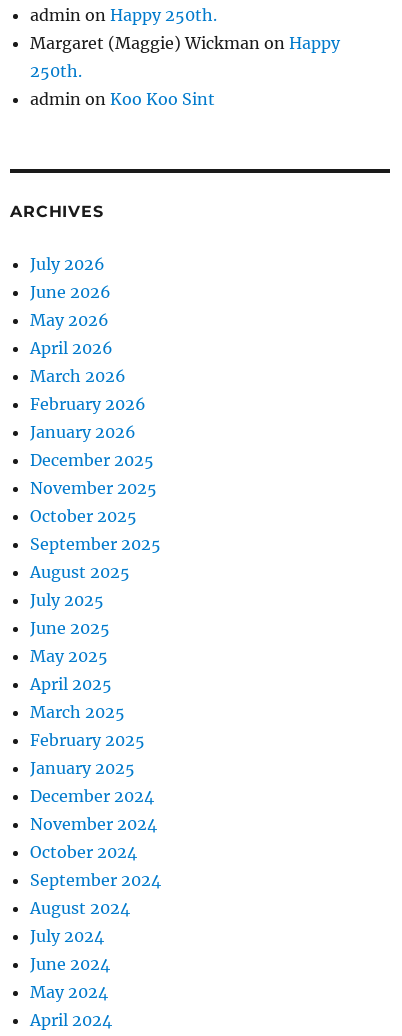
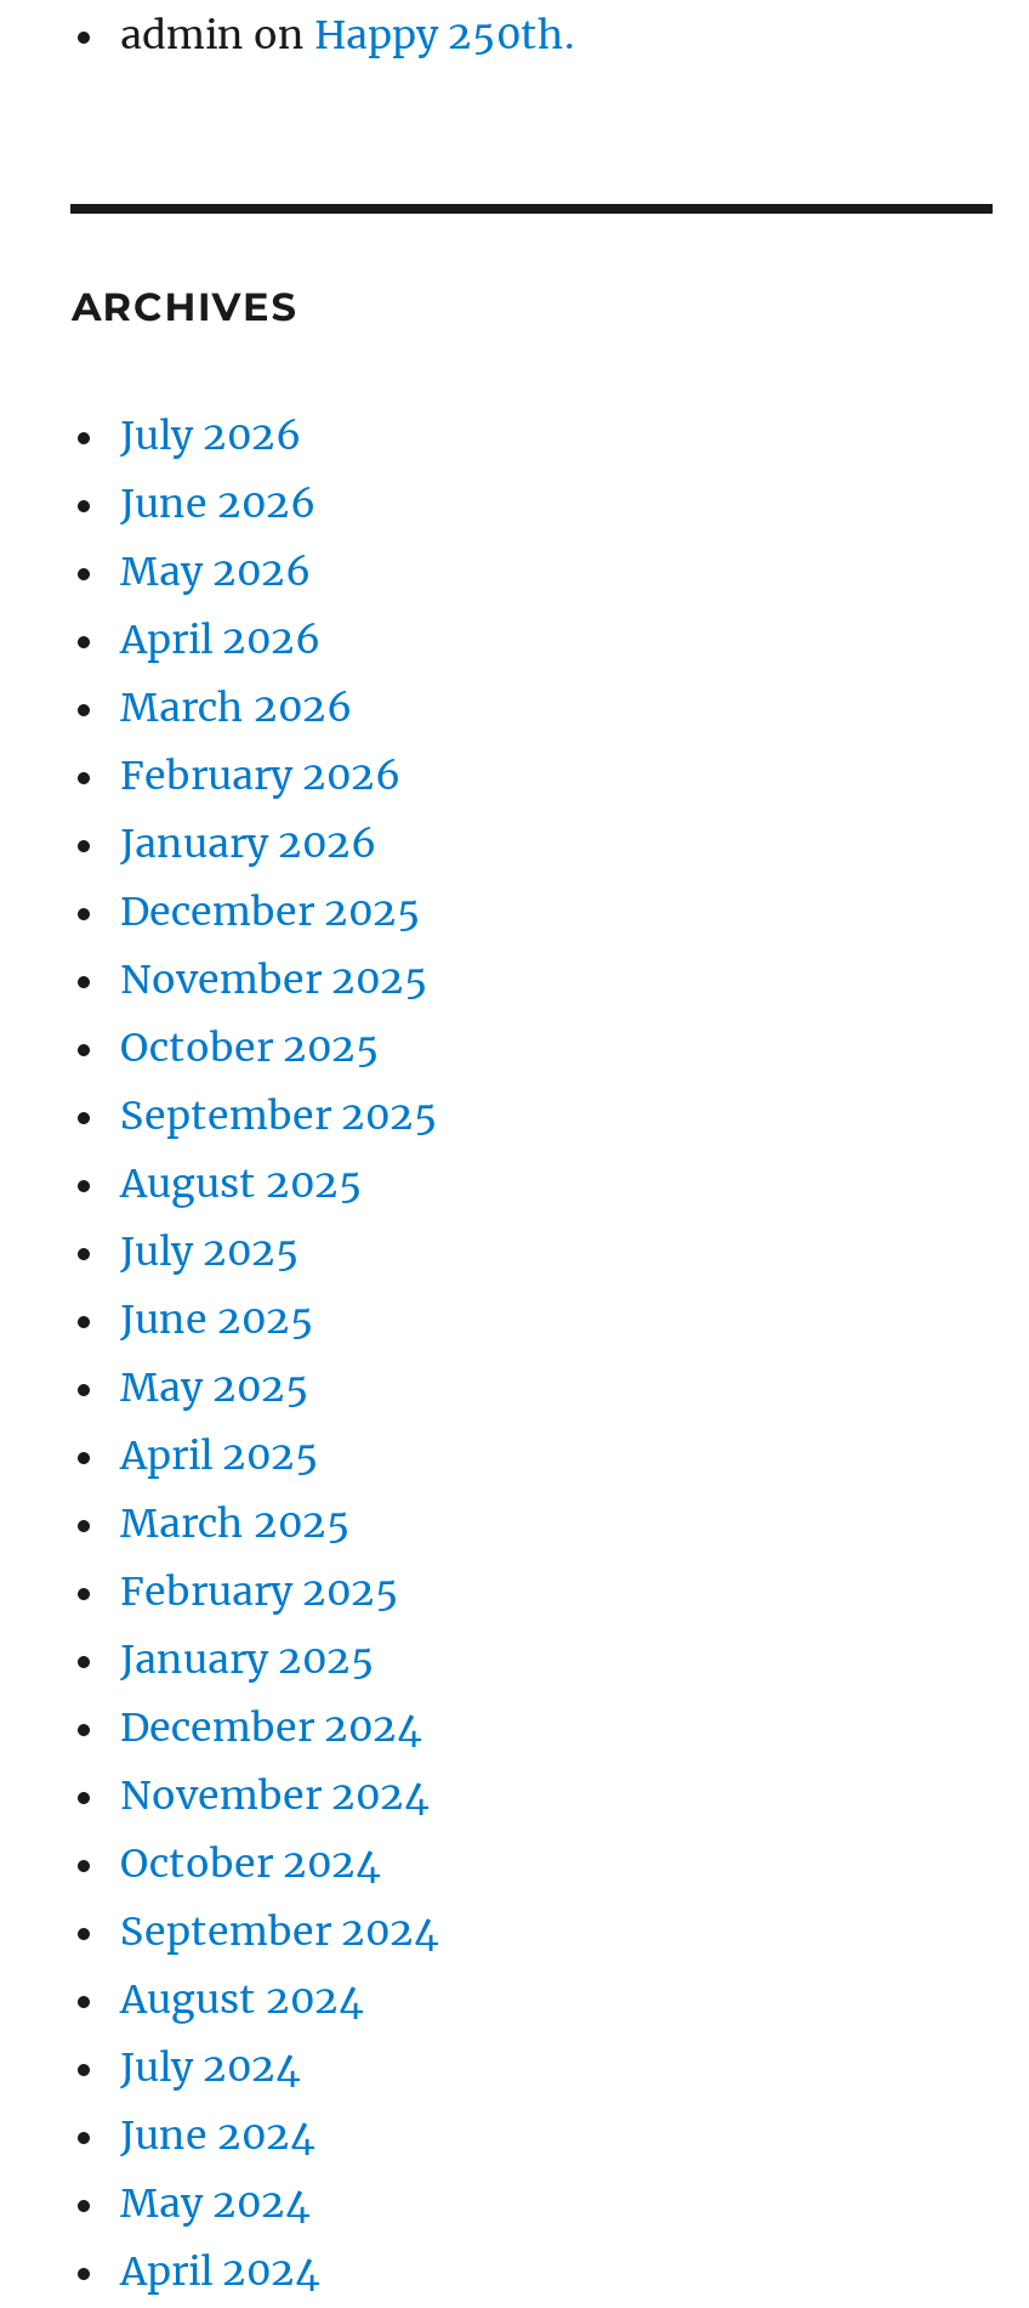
[30,33,340,109] Margaret (Maggie) Wickman on Happy | 250th. | admin on Koo Koo Sint -> none

